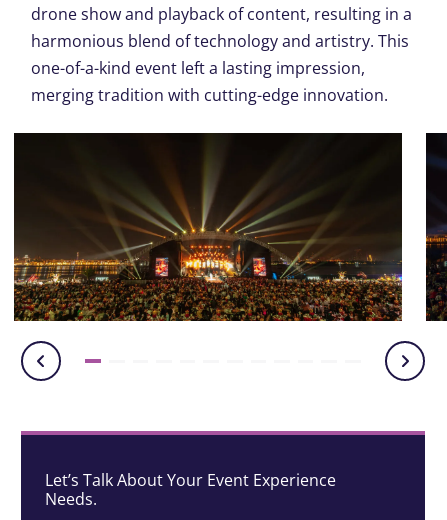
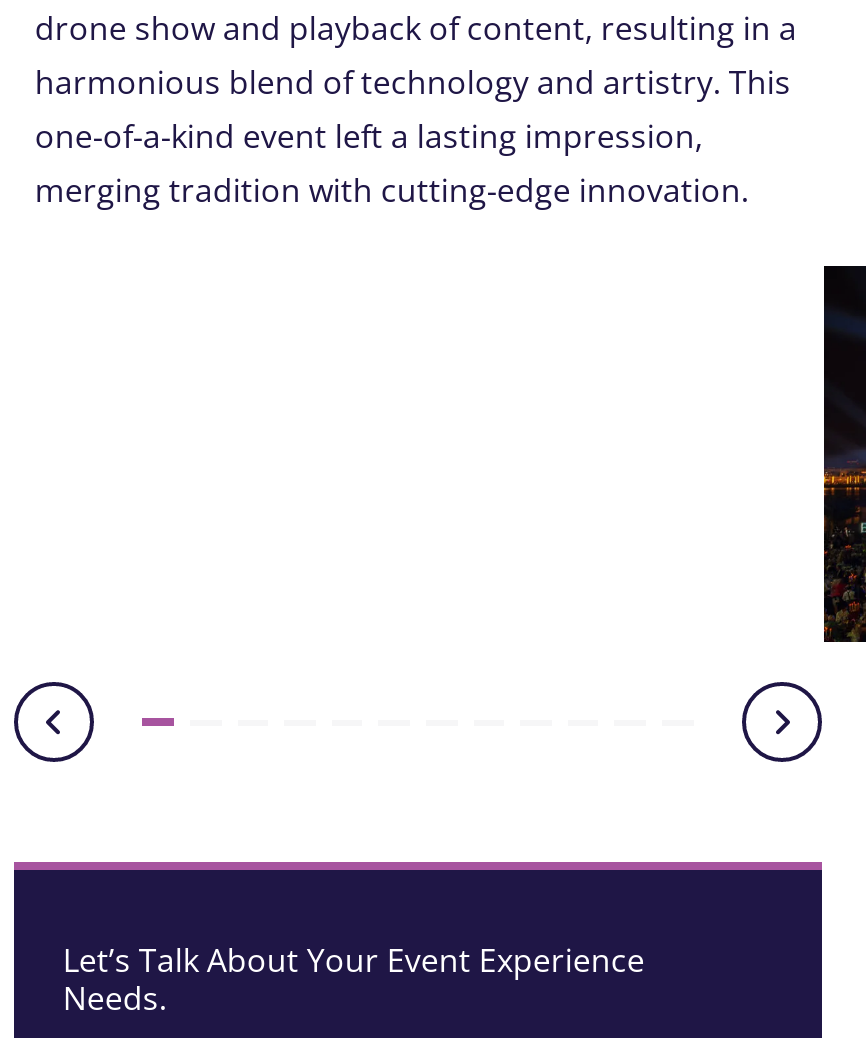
[13,132,403,322] [image] -> none

